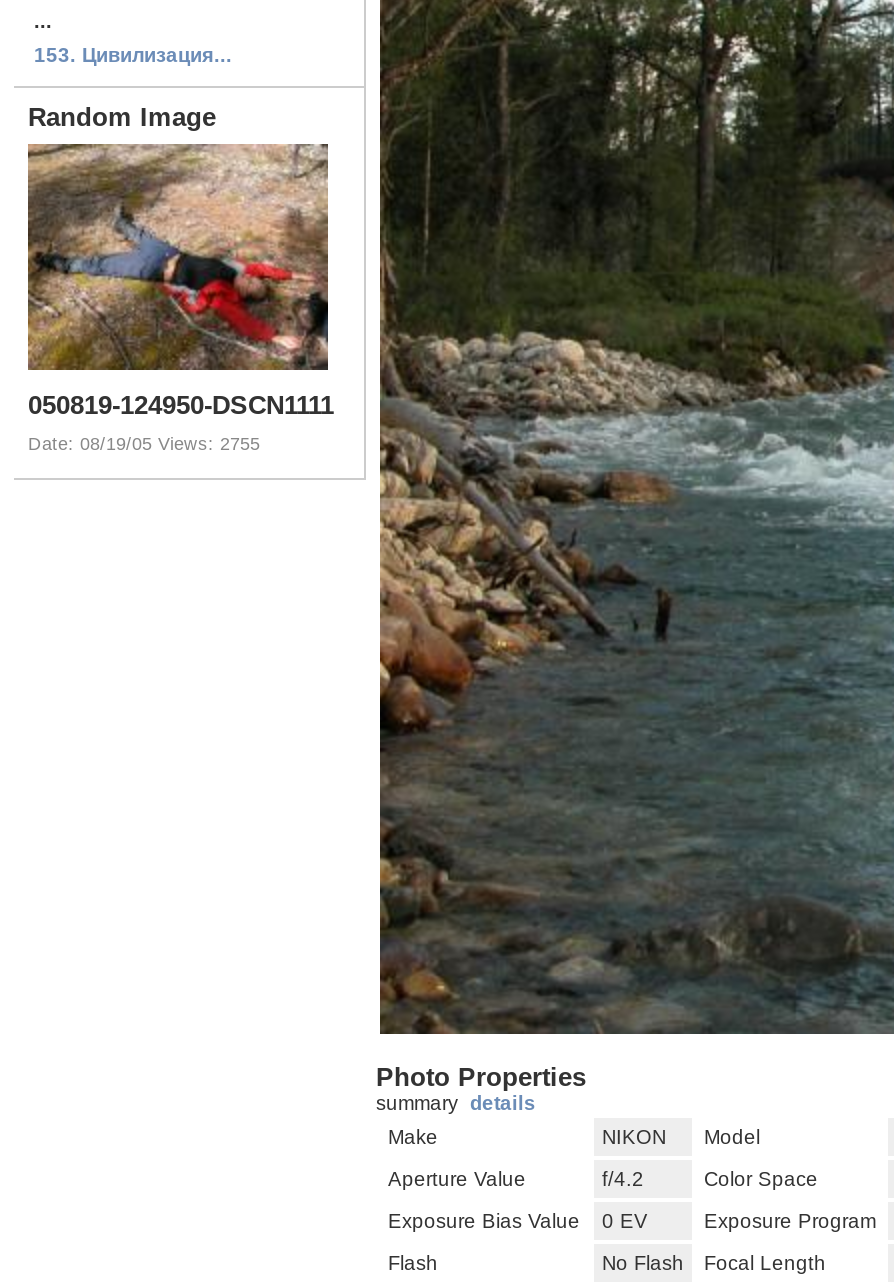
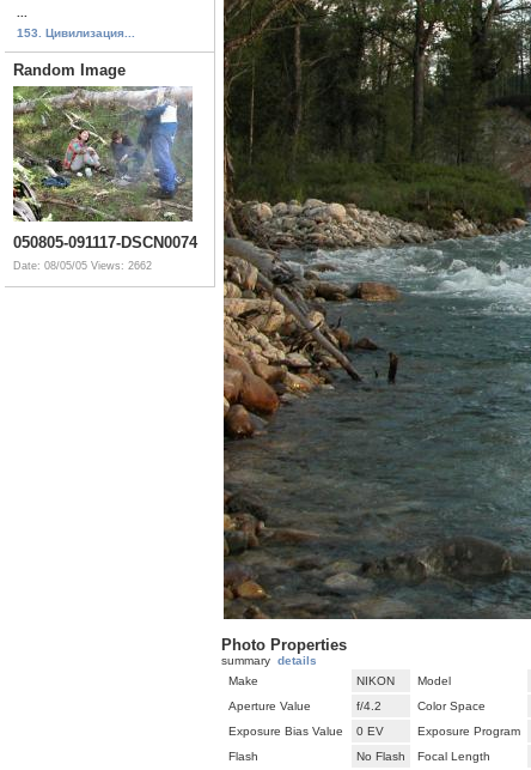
[26,142,334,419] [image] | 050819-124950-DSCN1111 -> [12,86,197,251] [image] | 050805-091117-DSCN0074
[28,434,260,454] Date: 08/19/05 Views: 2755 -> [13,260,152,272] Date: 08/05/05 Views: 2662

